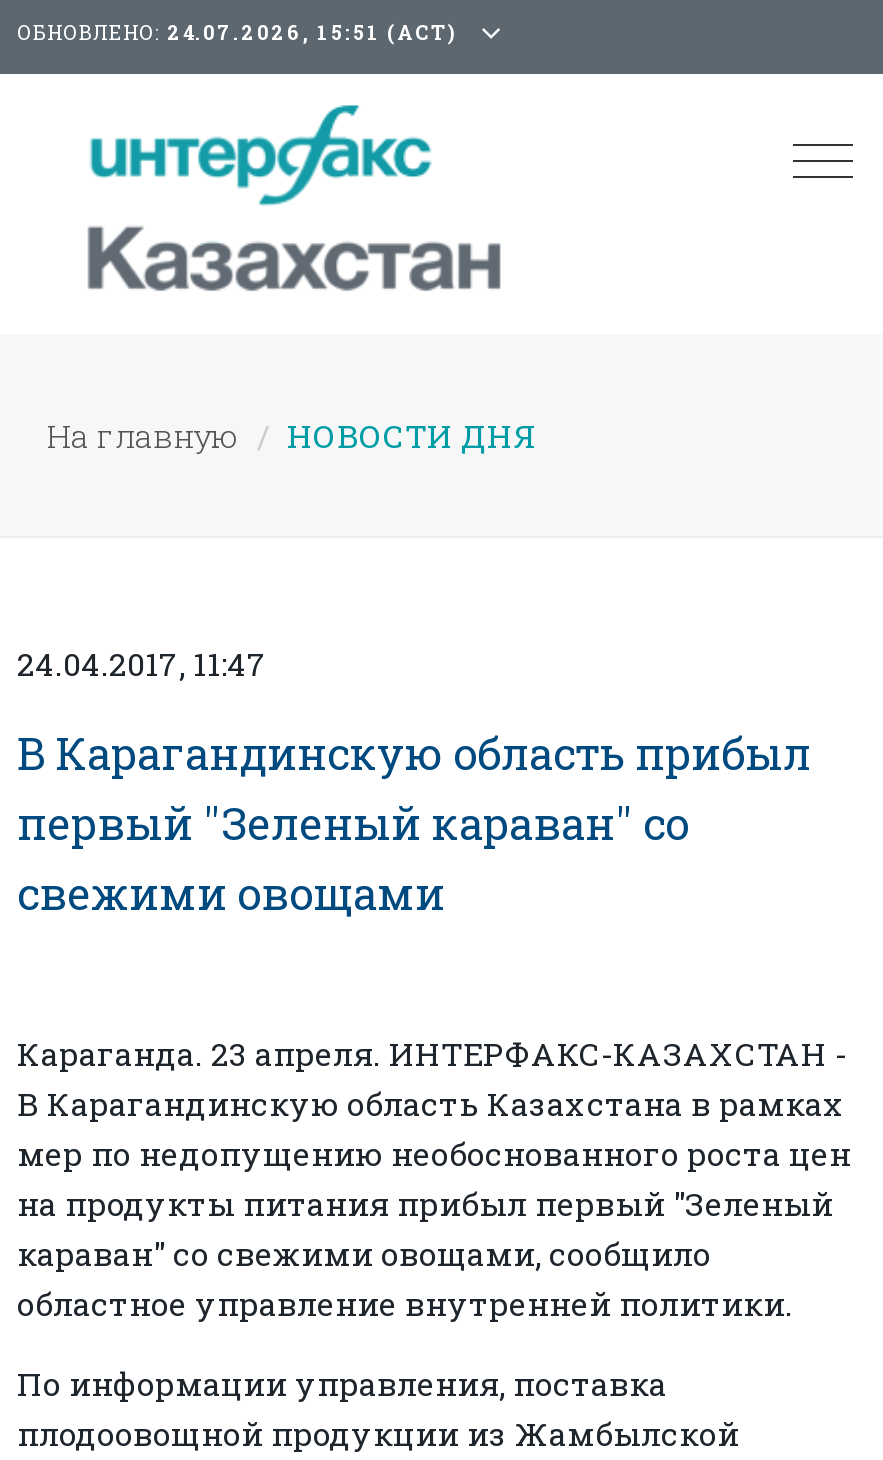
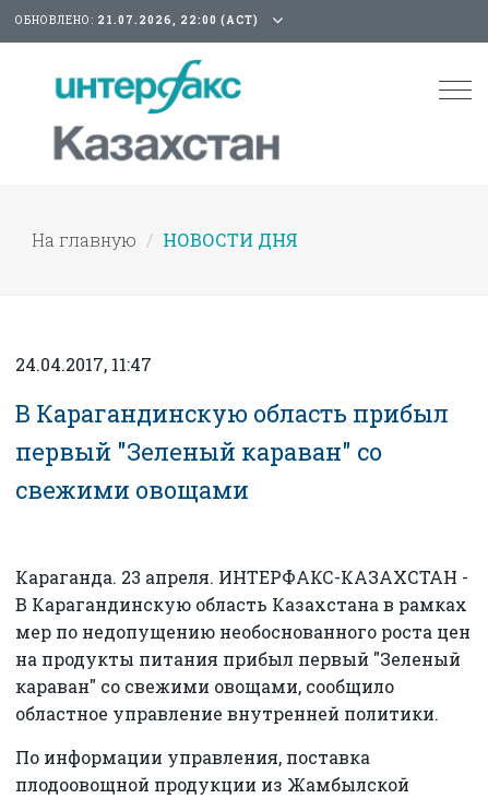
[17,20,457,46] ОБНОВЛЕНО: 24.07.2026, 15:51 (АСТ) -> [15,13,259,27] ОБНОВЛЕНО: 21.07.2026, 22:00 (АСТ)

